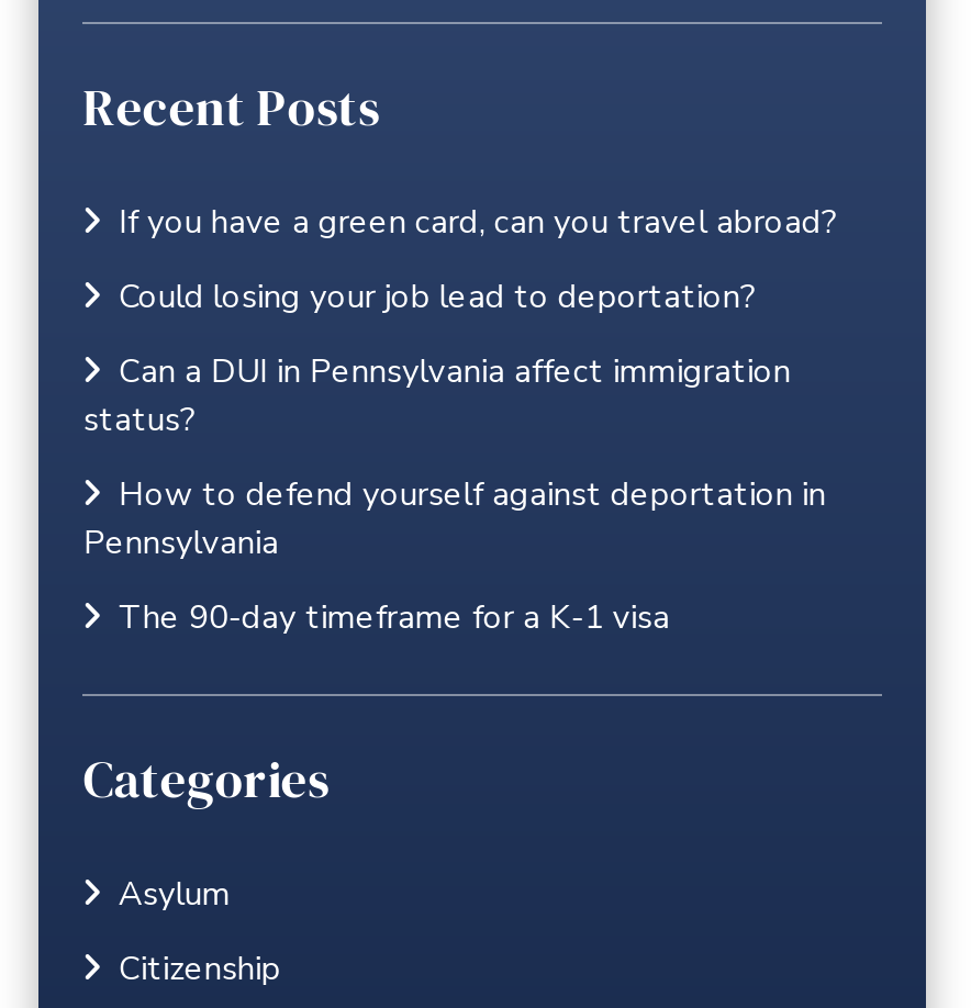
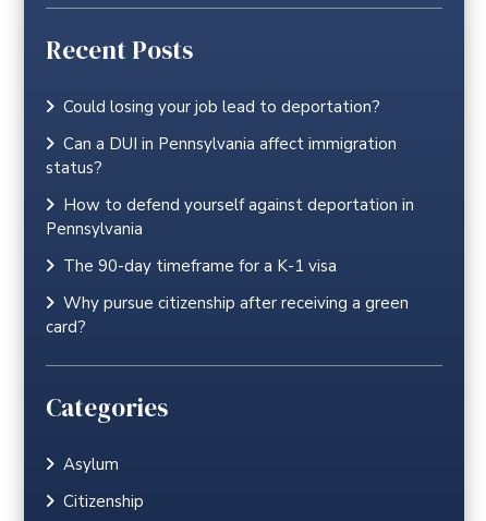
[118,200,839,244] If you have a green card, can you travel abroad? -> none
moved [83,275,826,639] -> [46,96,415,277]: Could losing your job lead to deportation? | Can a DUI in Pennsylvania affect immigration | status? | How to defend yourself against deportation in | Pennsylvania | The 90-day timeframe for a K-1 visa
none -> [46,292,409,338] Why pursue citizenship after receiving a green | card?

